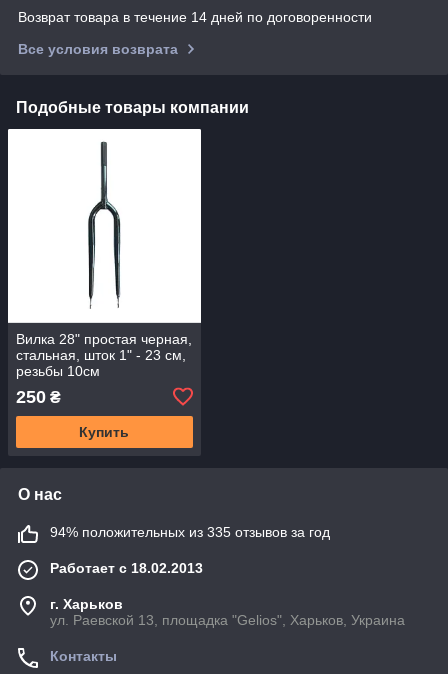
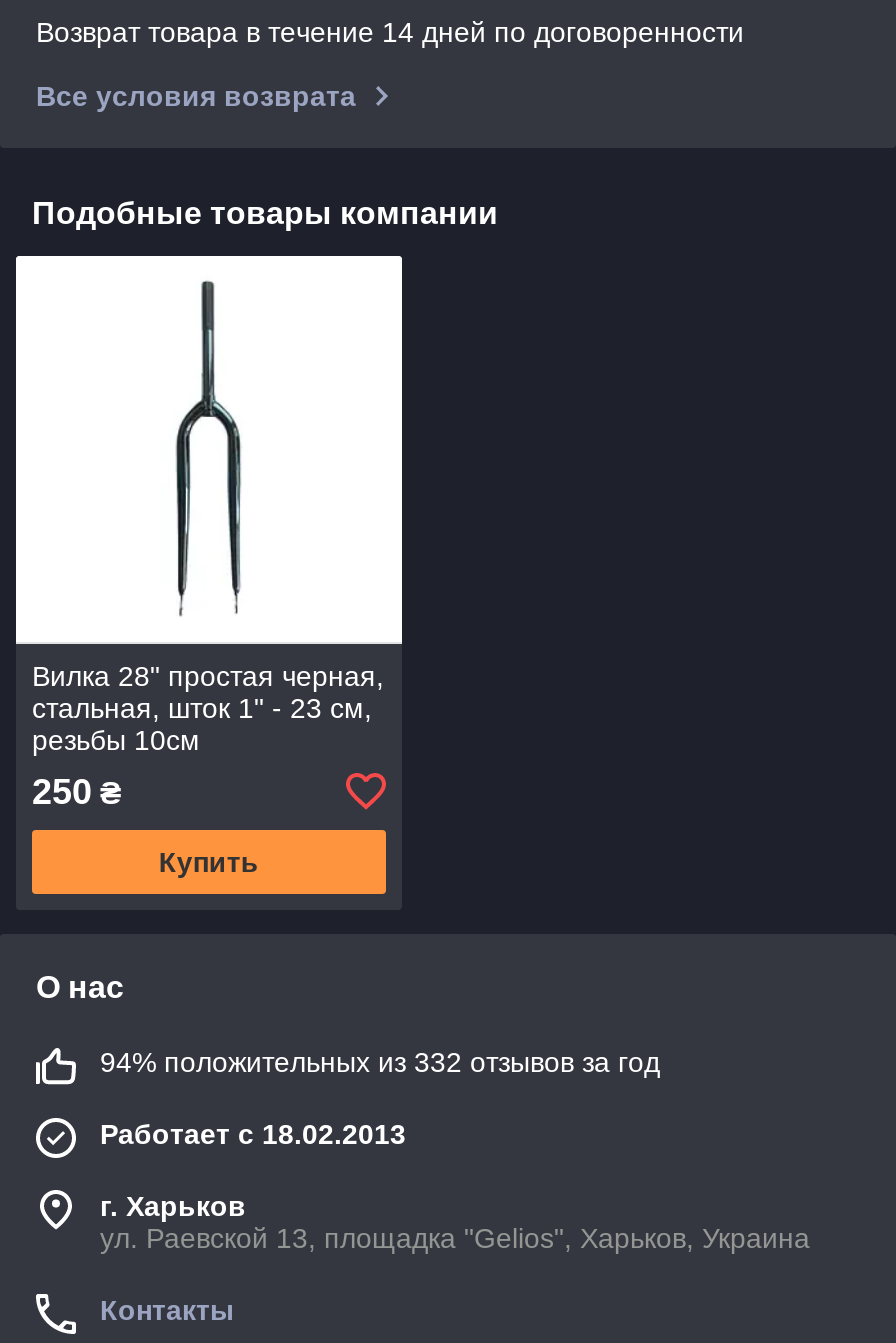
[50,524,330,540] 94% положительных из 335 отзывов за год -> [100,1046,660,1078] 94% положительных из 332 отзывов за год

